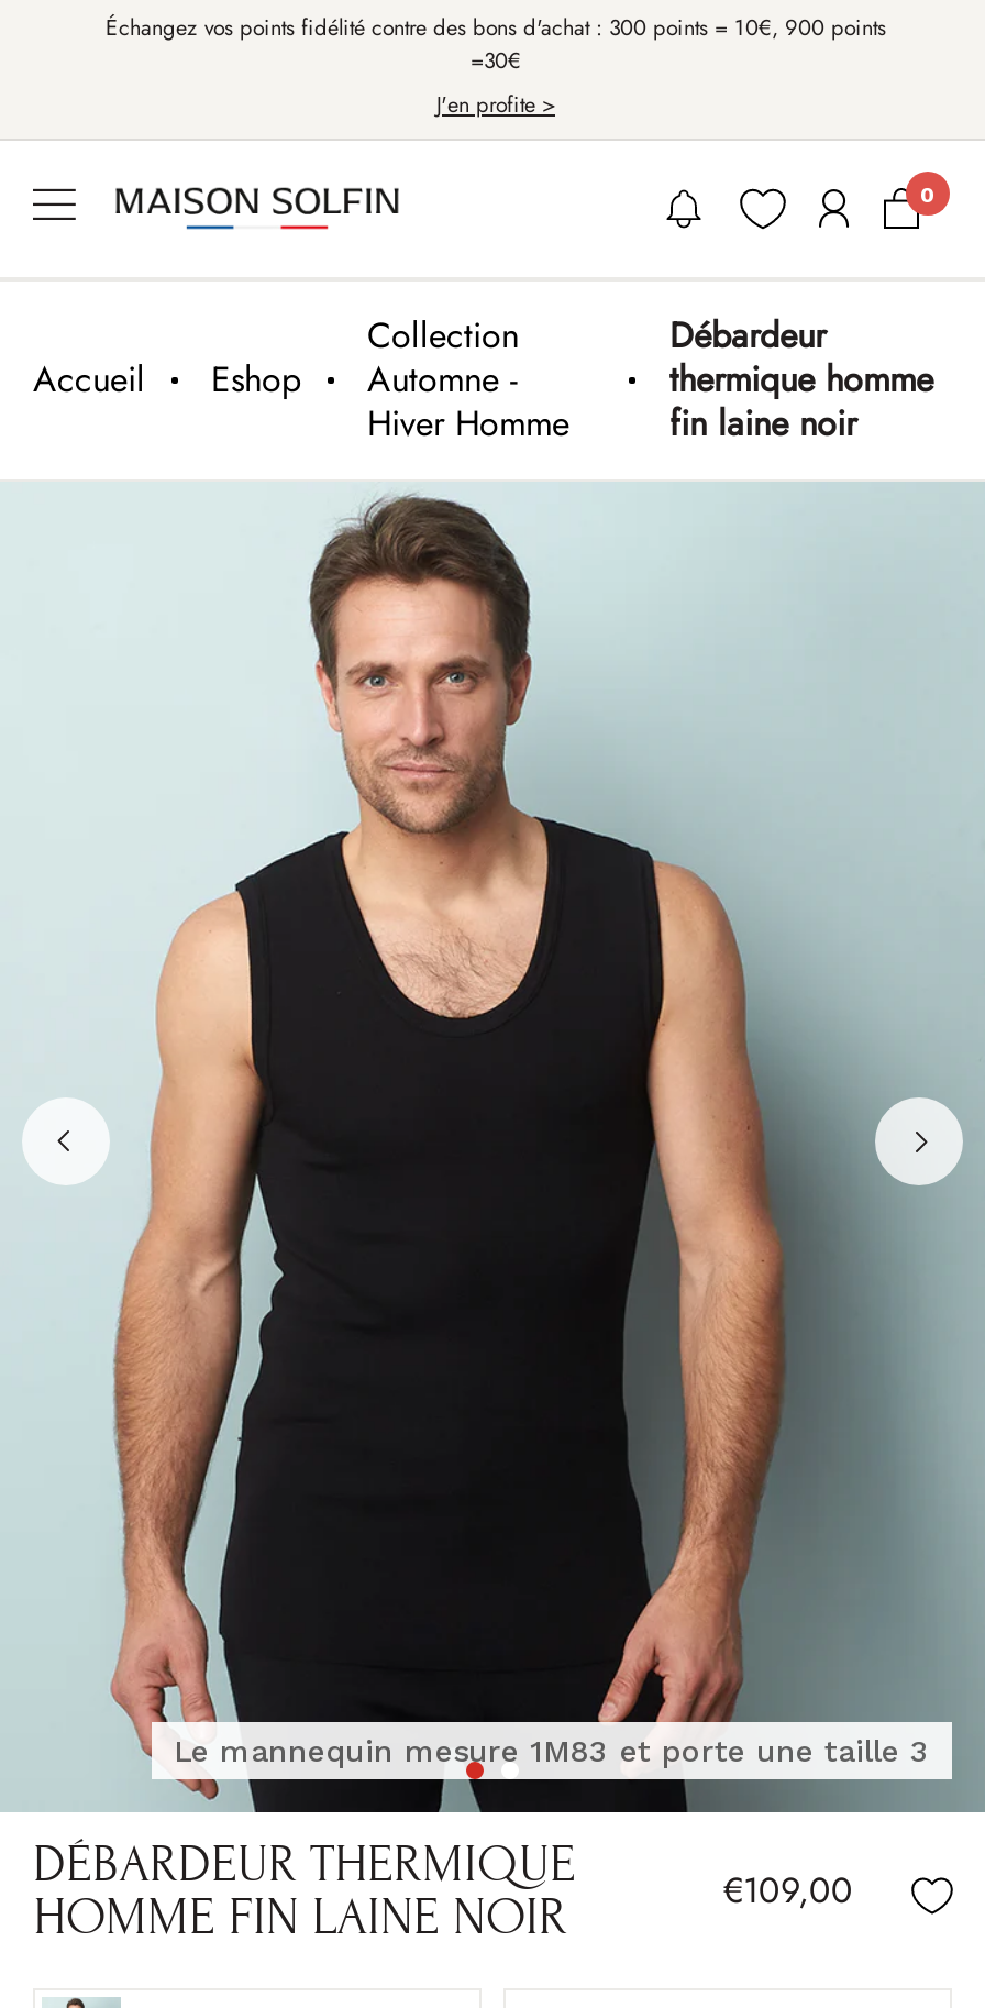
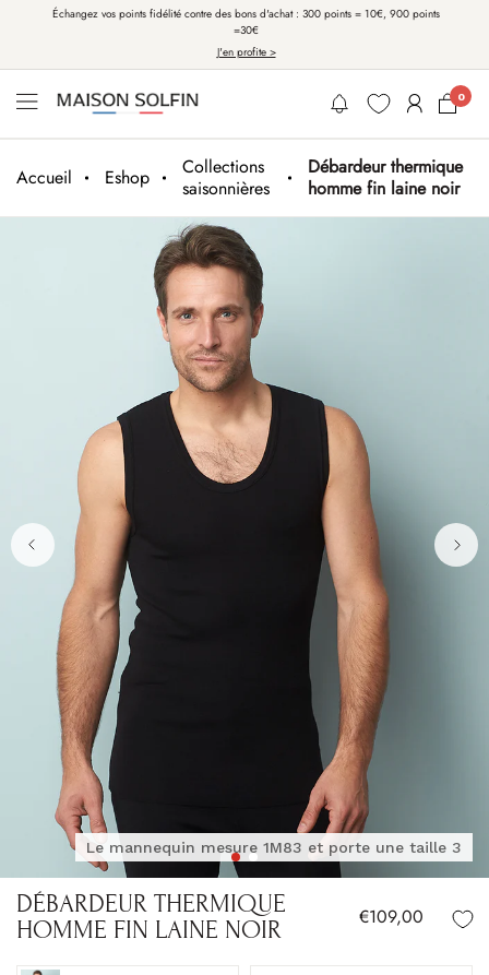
[367,310,569,449] Collection | Automne - | Hiver Homme -> [182,154,270,201] Collections | saisonnières

